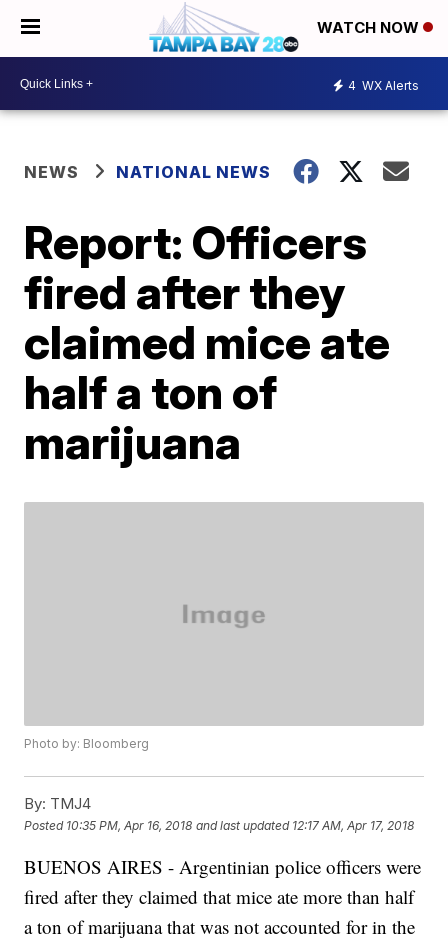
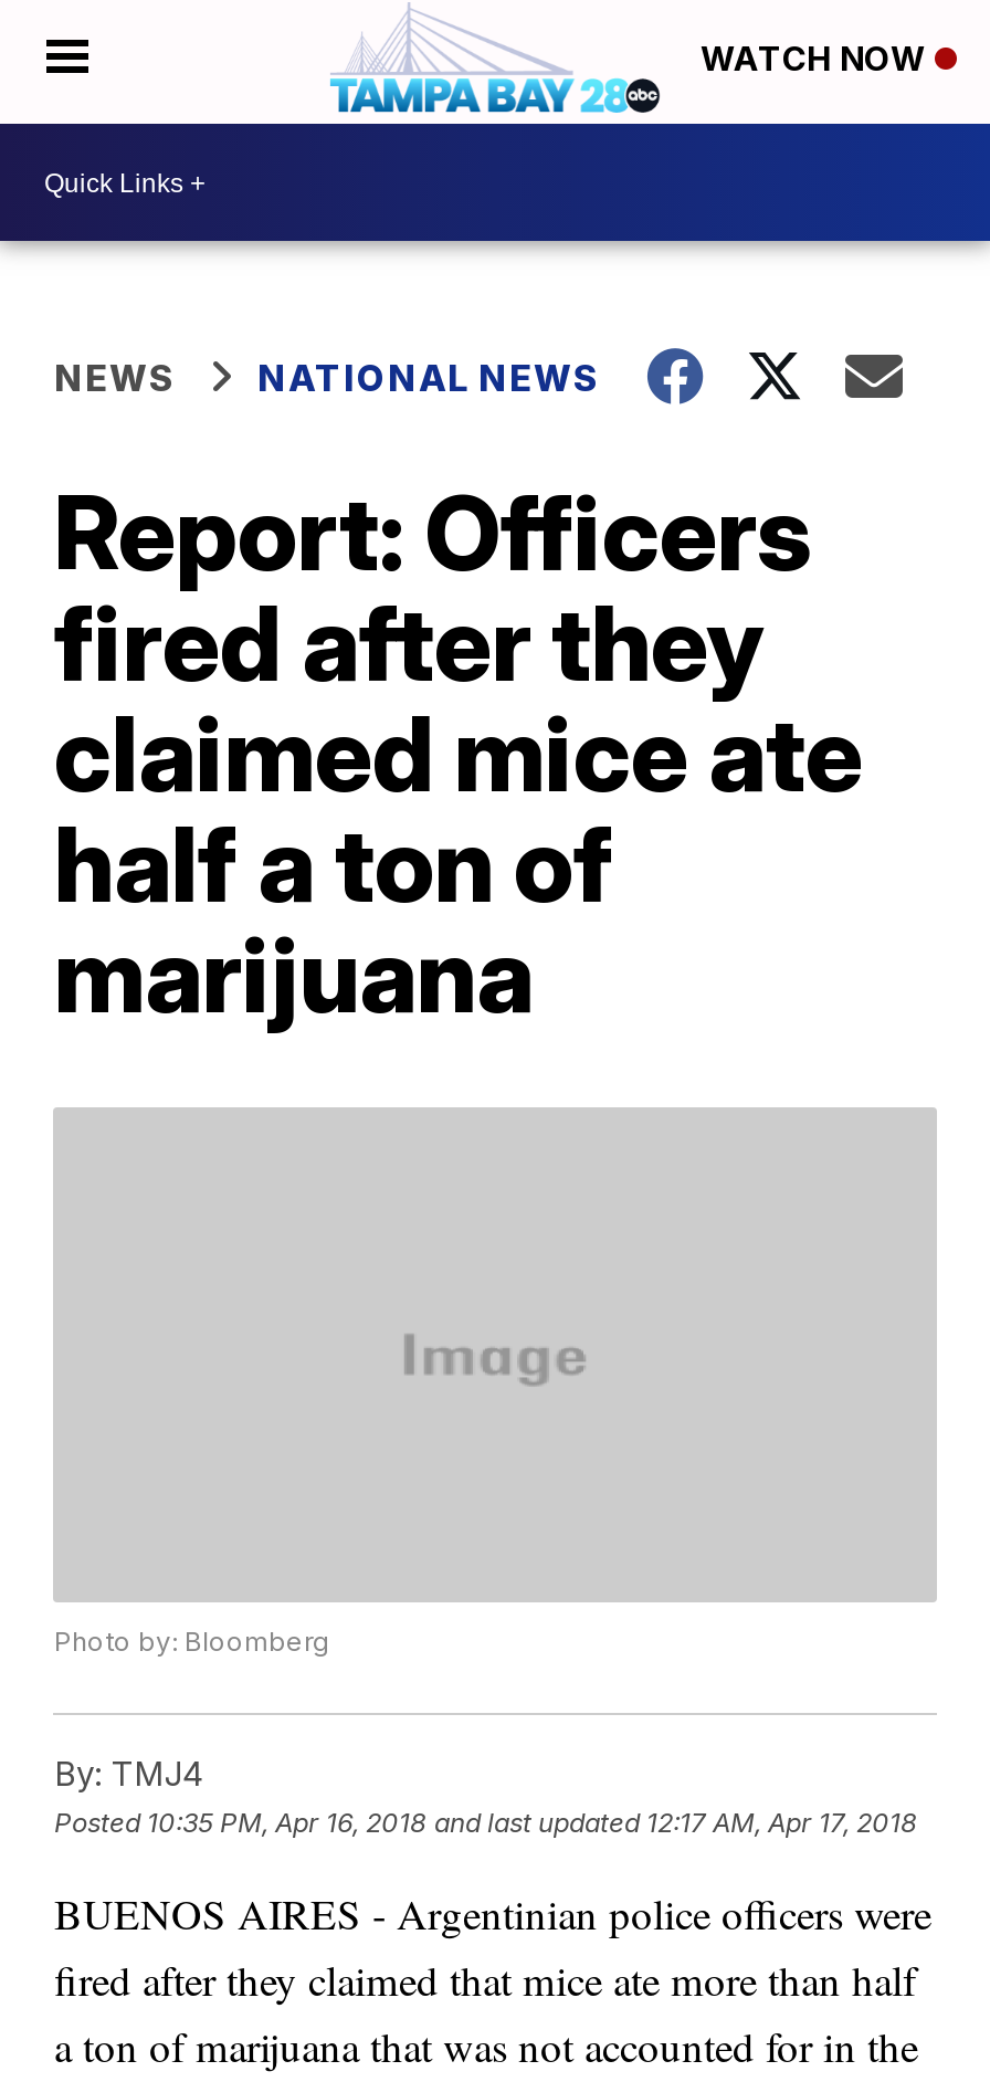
[348,77,419,92] 4 WX Alerts -> none

